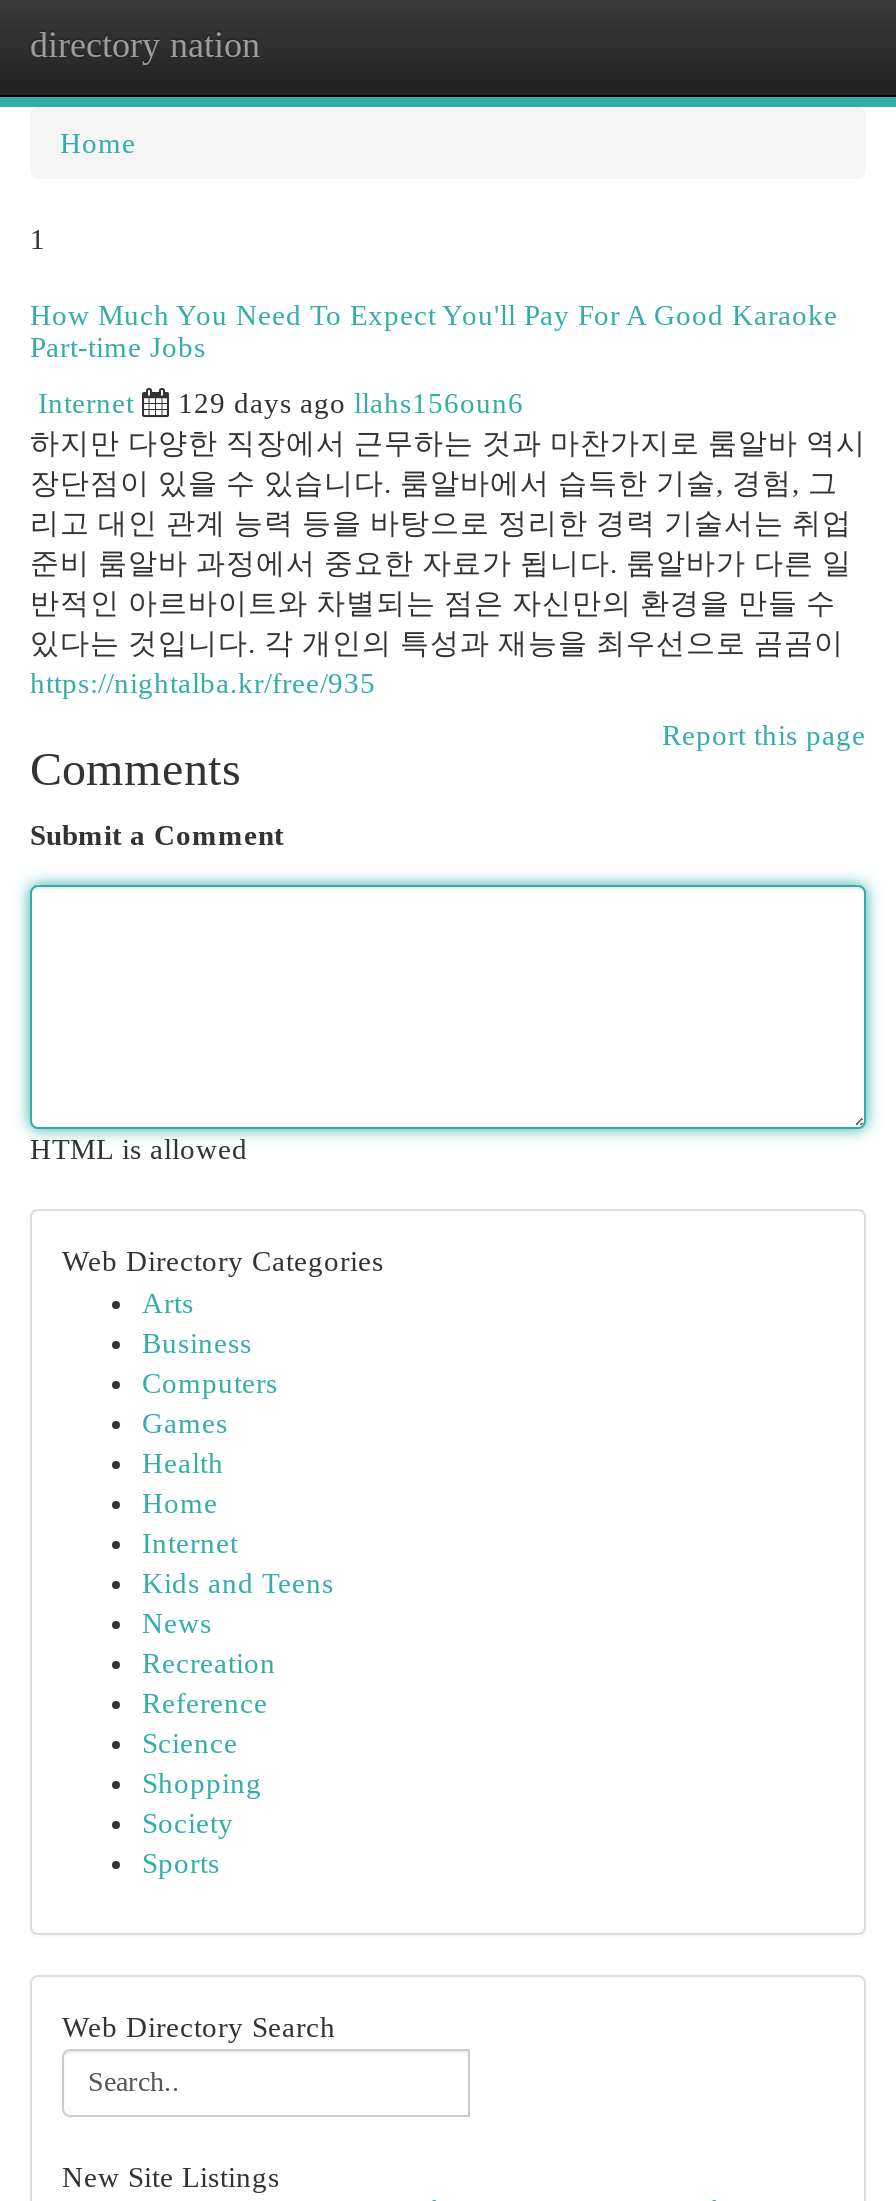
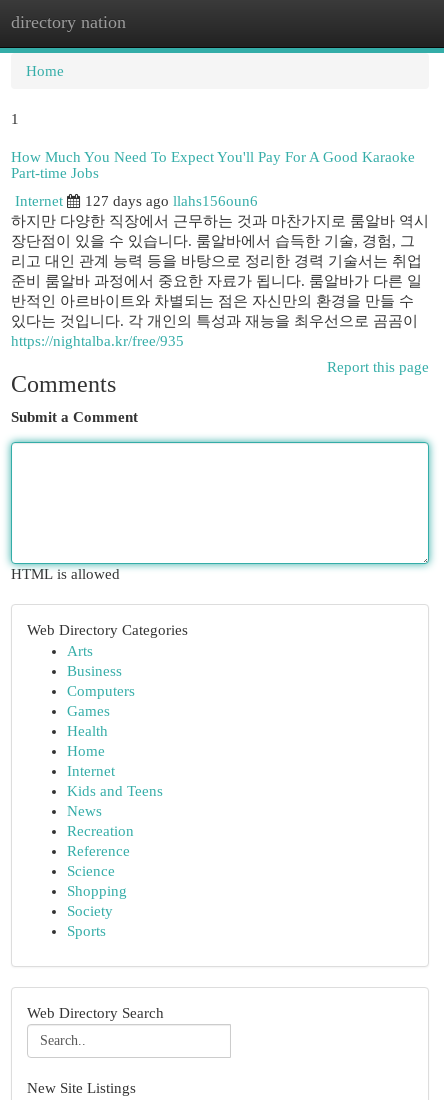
[178,387,524,419] 129 days ago llahs156oun6 -> [85,193,258,209] 127 days ago llahs156oun6

